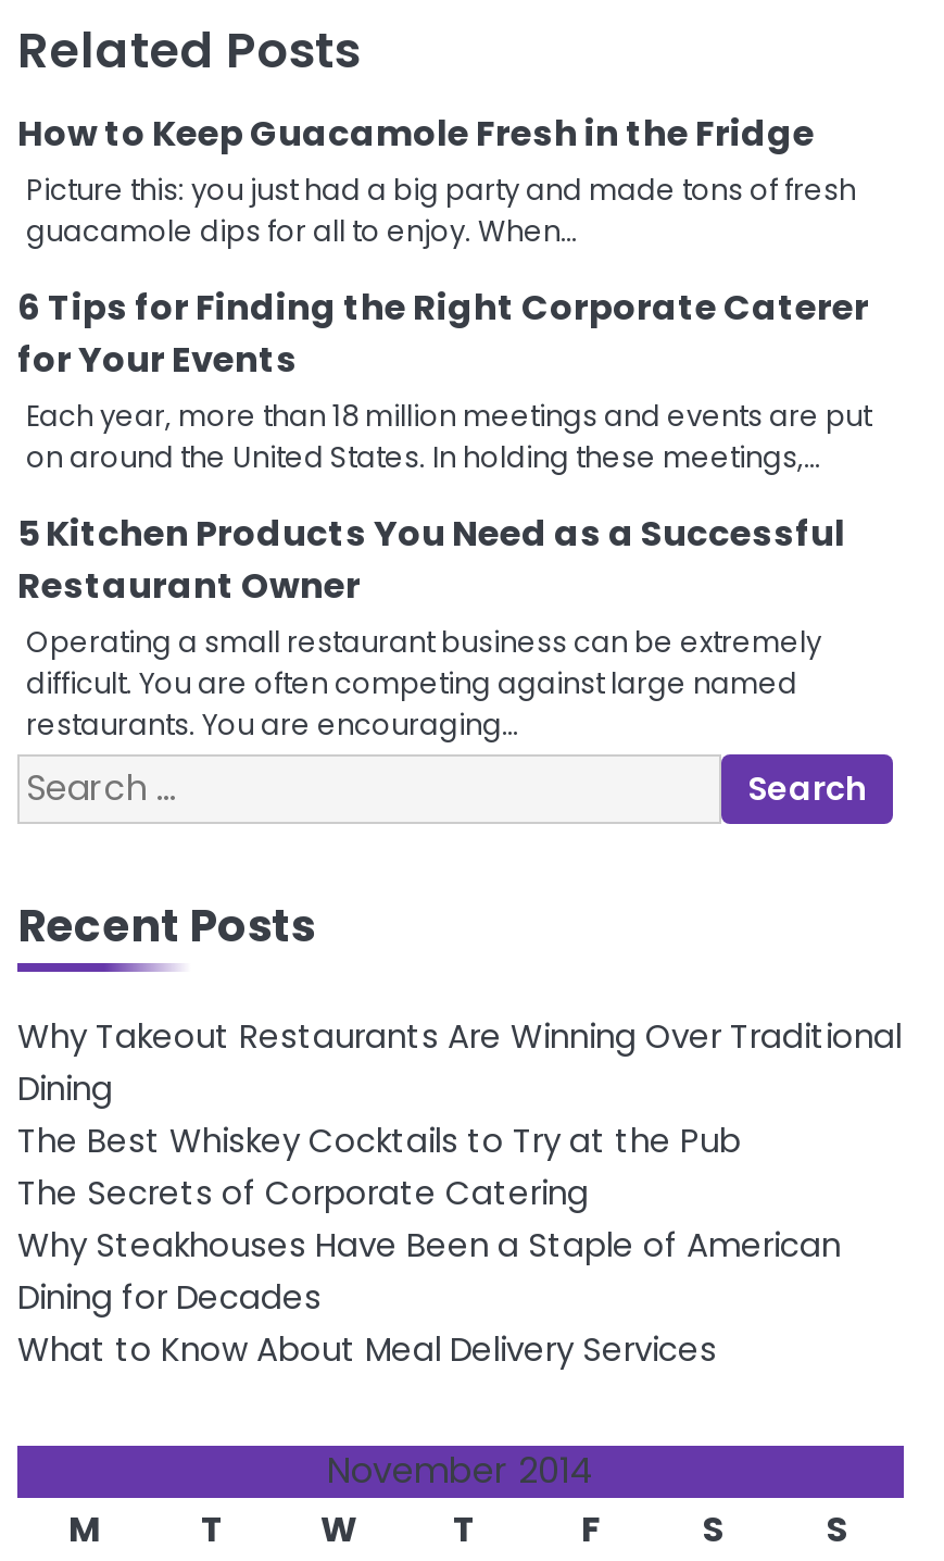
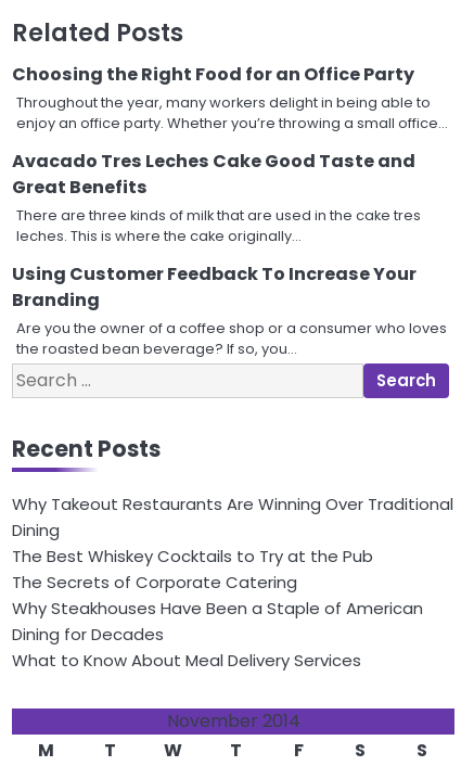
[17,109,856,253] How to Keep Guacamole Fresh in the Fridge | Picture this: you just had a big party and made tons of fresh | guacamole dips for all to enjoy. When… -> [12,62,448,134] Choosing the Right Food for an Office Party | Throughout the year, many workers delight in being able to | enjoy an office party. Whether you’re throwing a small office…
[17,283,871,479] 6 Tips for Finding the Right Corporate Caterer | for Your Events | Each year, more than 18 million meetings and events are put | on around the United States. In holding these meetings,… -> [12,149,421,247] Avacado Tres Leches Cake Good Taste and | Great Benefits | There are three kinds of milk that are used in the cake tres | leches. This is where the cake originally…
[17,509,845,746] 5 Kitchen Products You Need as a Successful | Restaurant Owner | Operating a small restaurant business can be extremely | difficult. You are often competing against large named | restaurants. You are encouraging… -> [12,262,447,359] Using Customer Feedback To Increase Your | Branding | Are you the owner of a coffee shop or a consumer who loves | the roasted bean beverage? If so, you…

